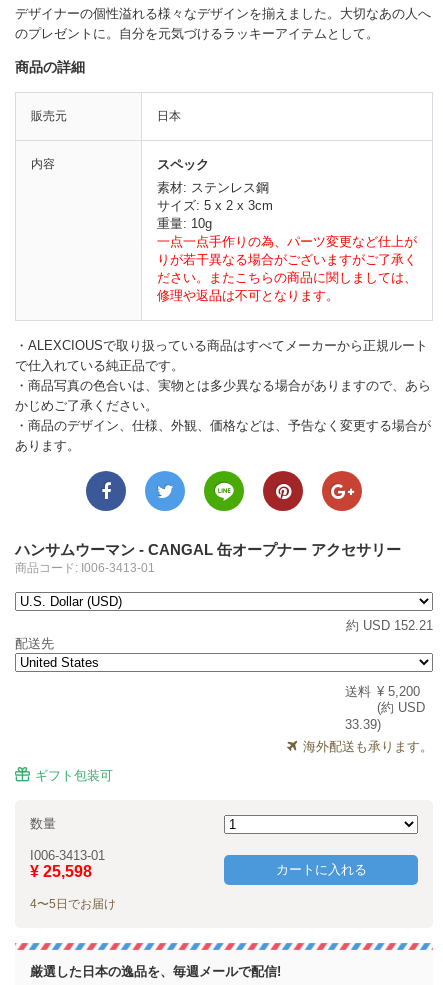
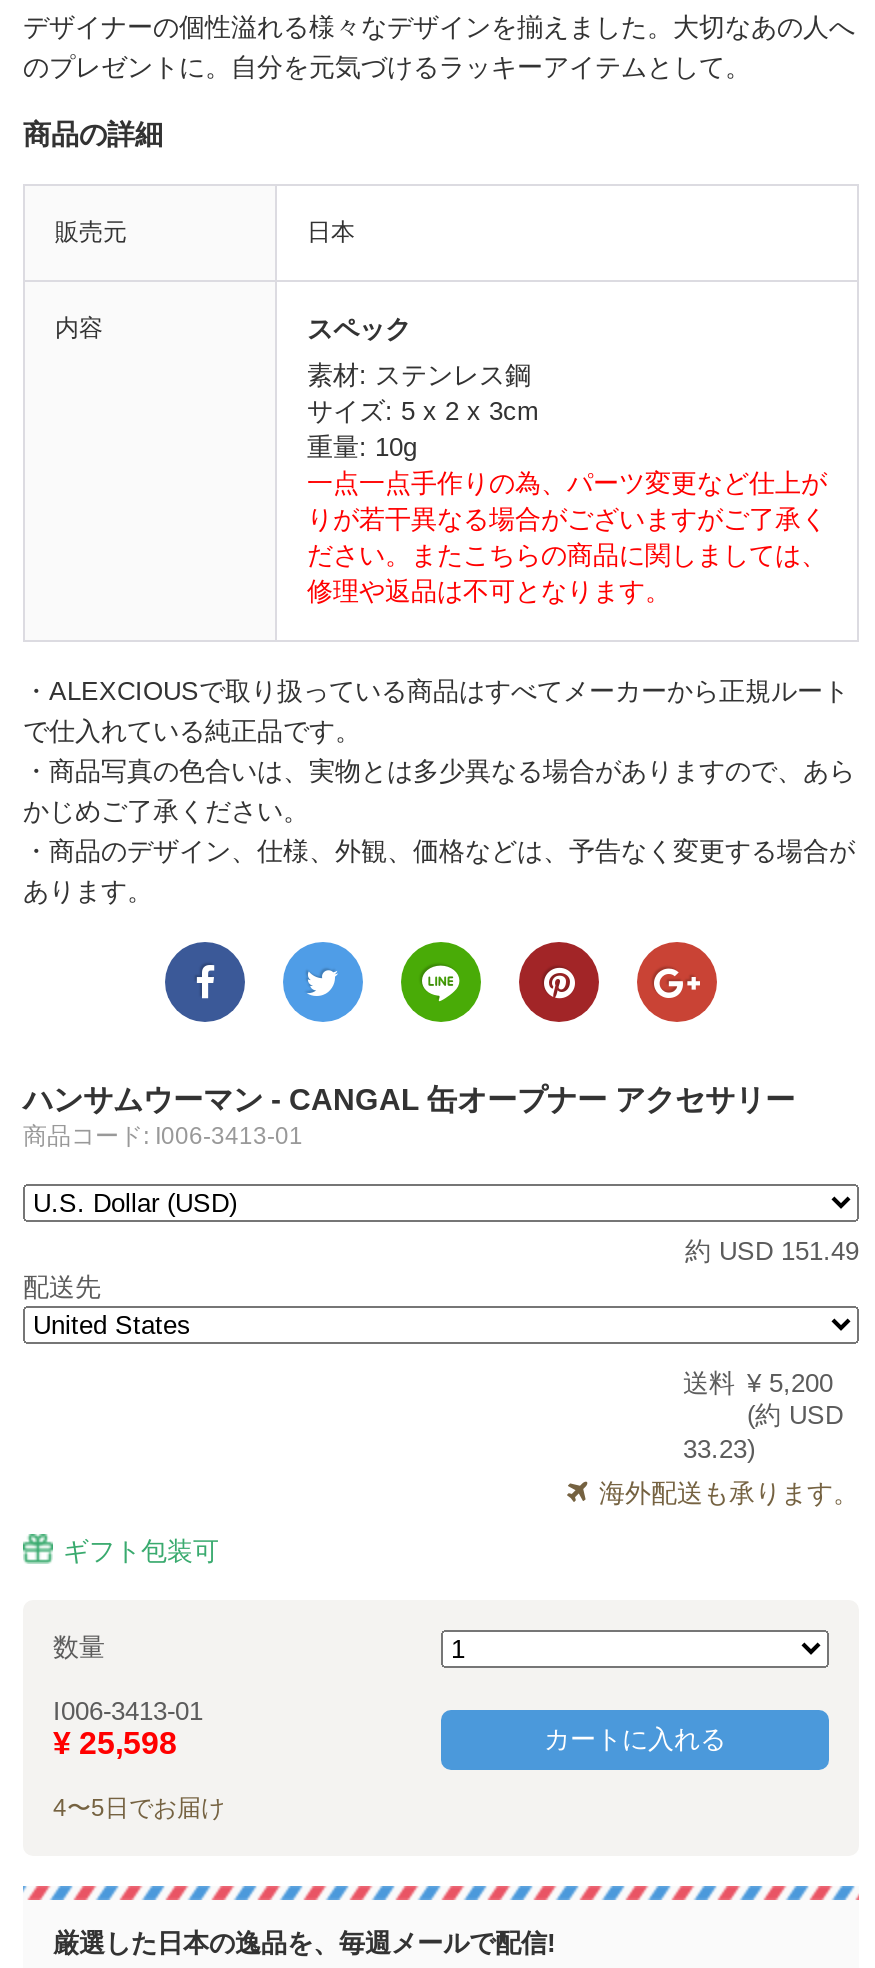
[346,618,433,633] 約 USD 152.21 -> [685,1237,859,1267] 約 USD 151.49
[345,717,381,732] 33.39) -> [683,1435,755,1465] 33.23)

